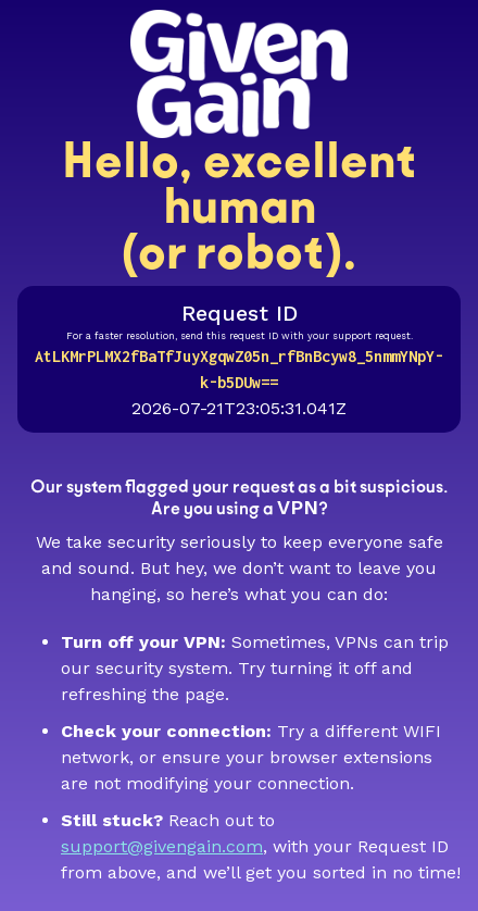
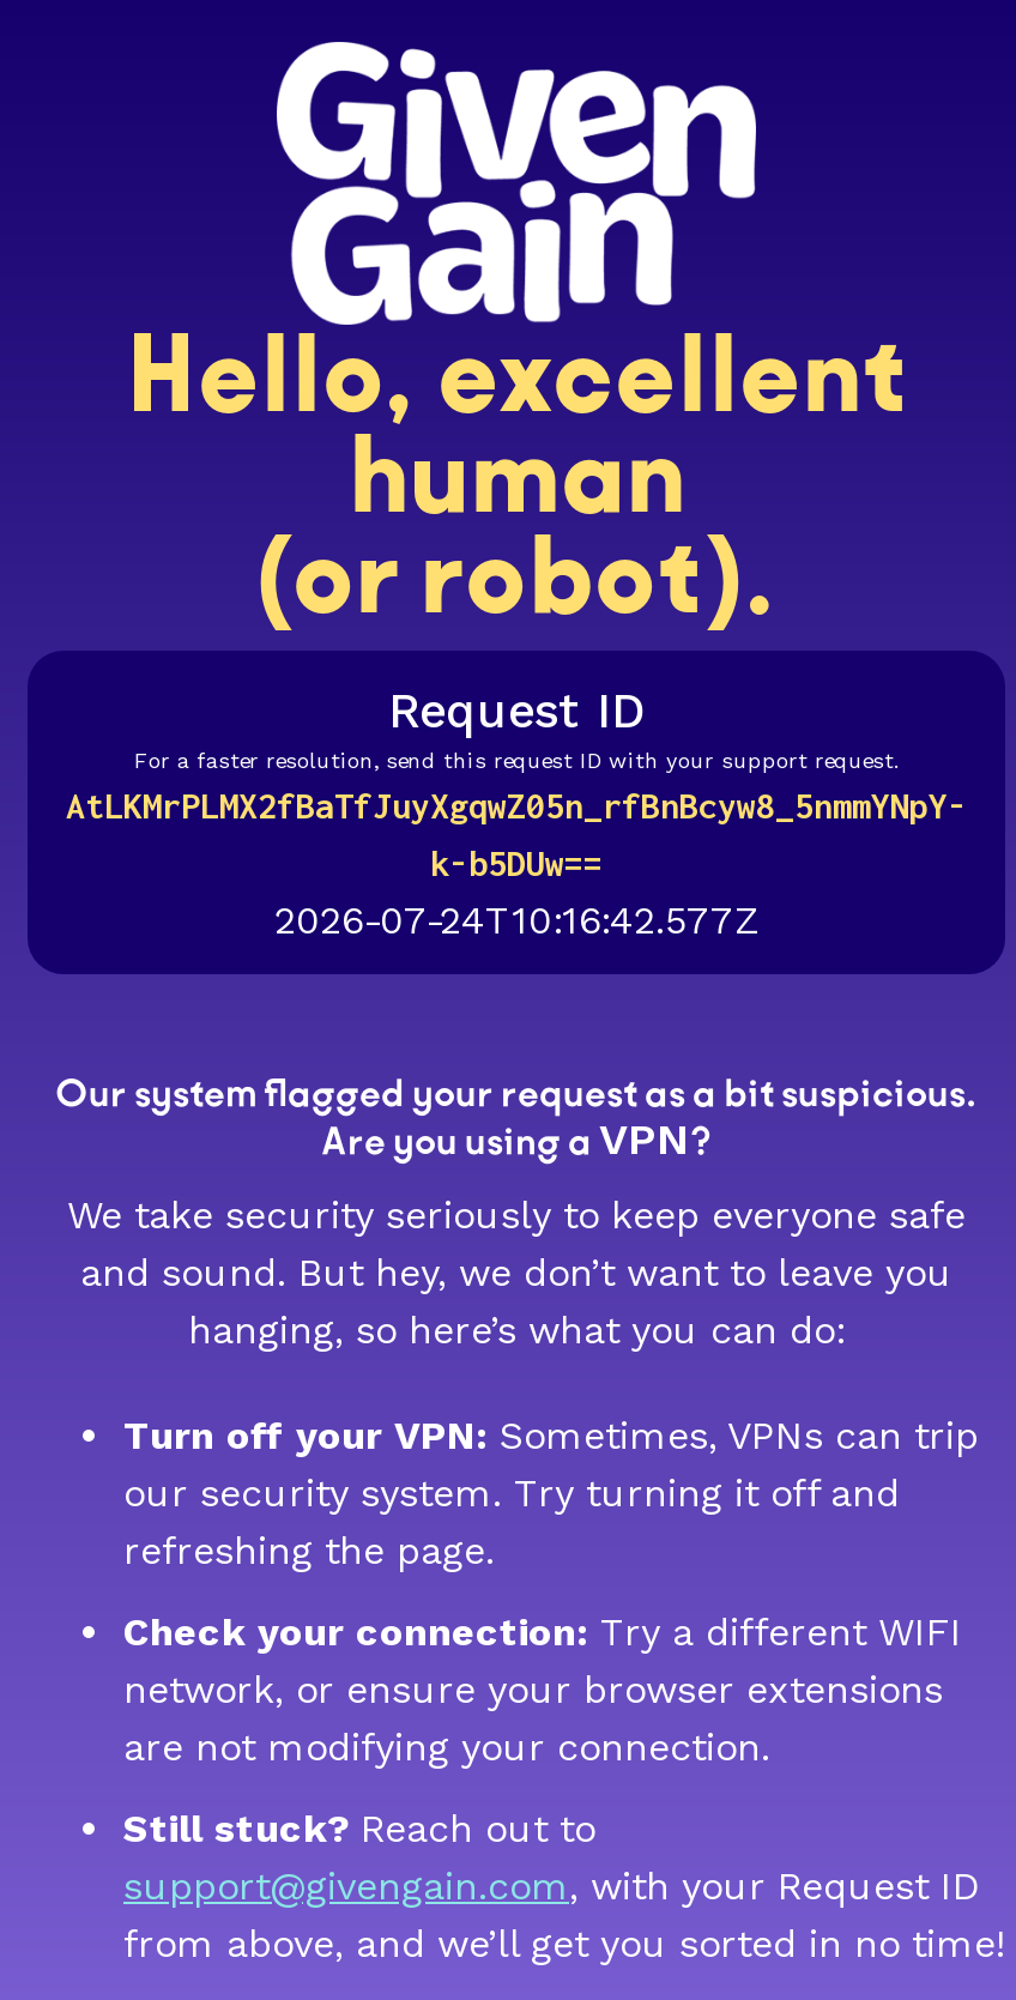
[131,398,347,419] 2026-07-21T23:05:31.041Z -> [274,898,758,944] 2026-07-24T10:16:42.577Z

